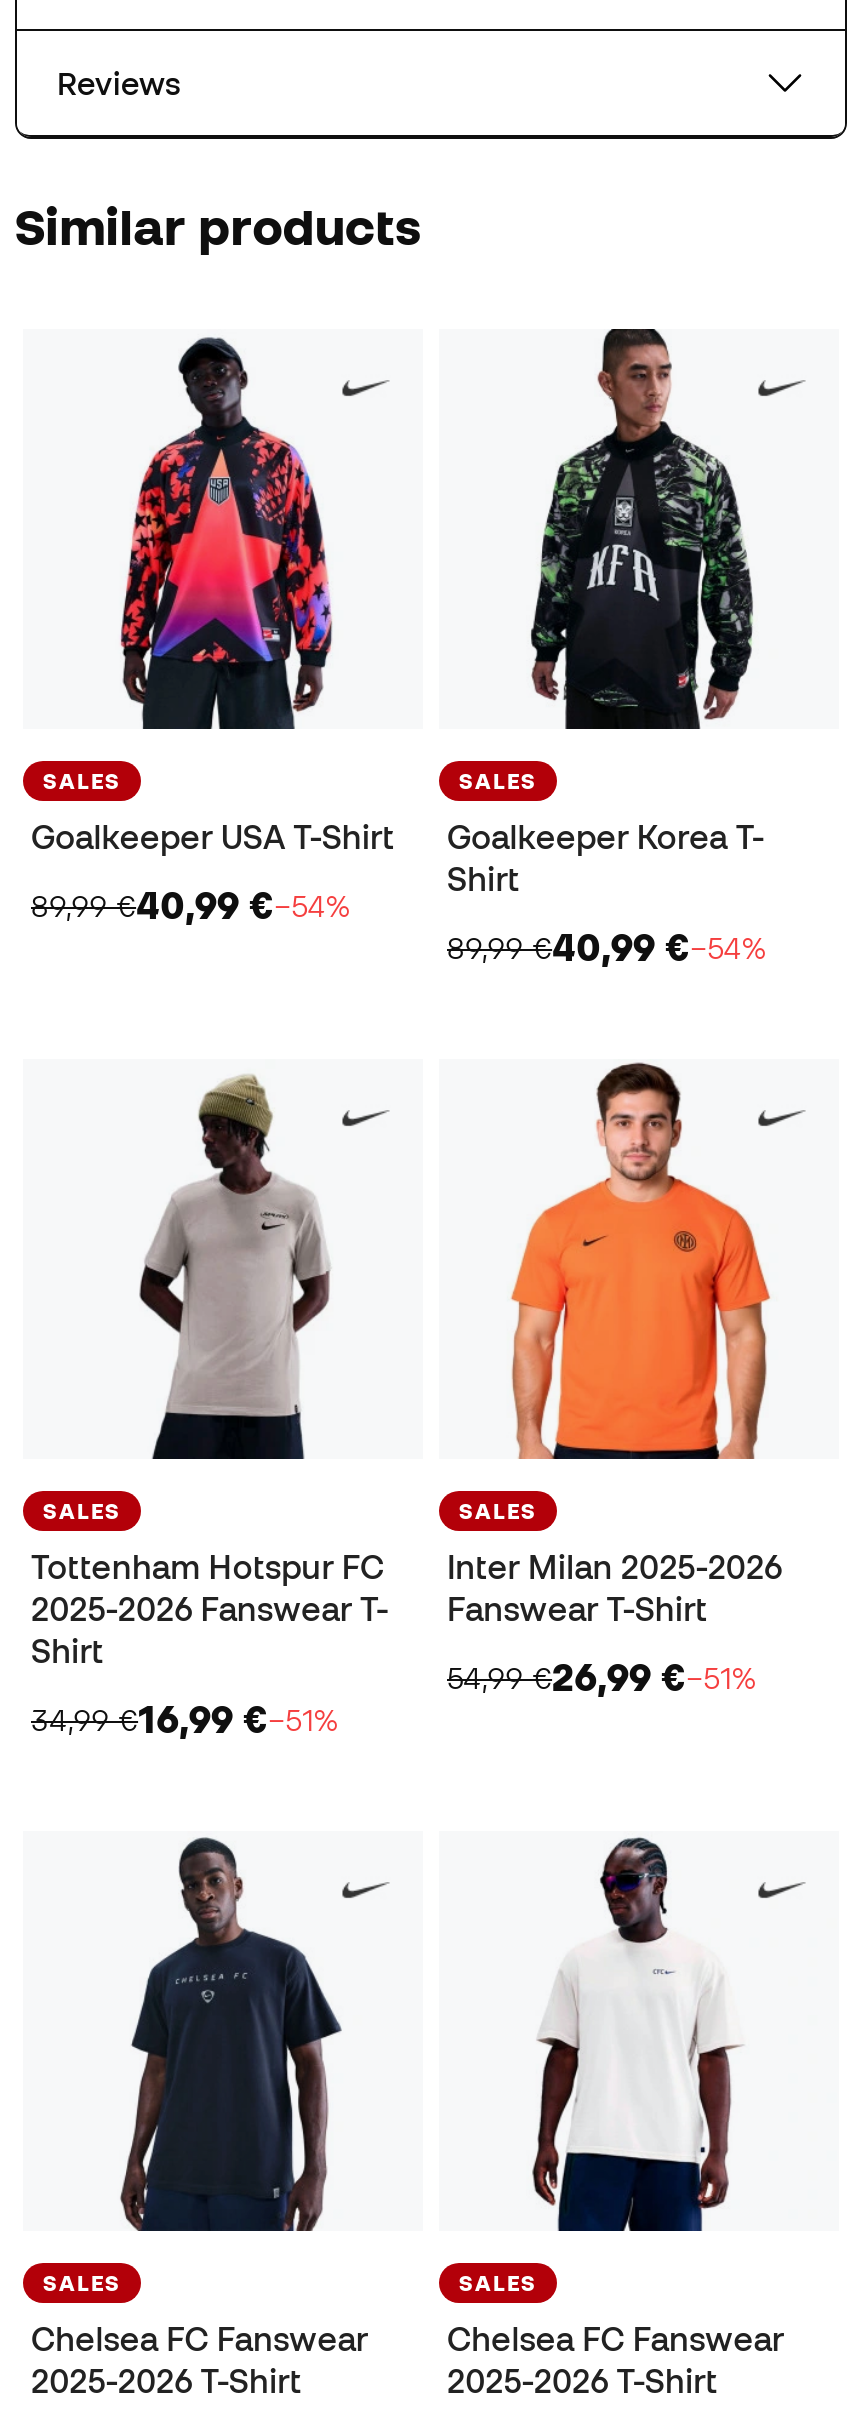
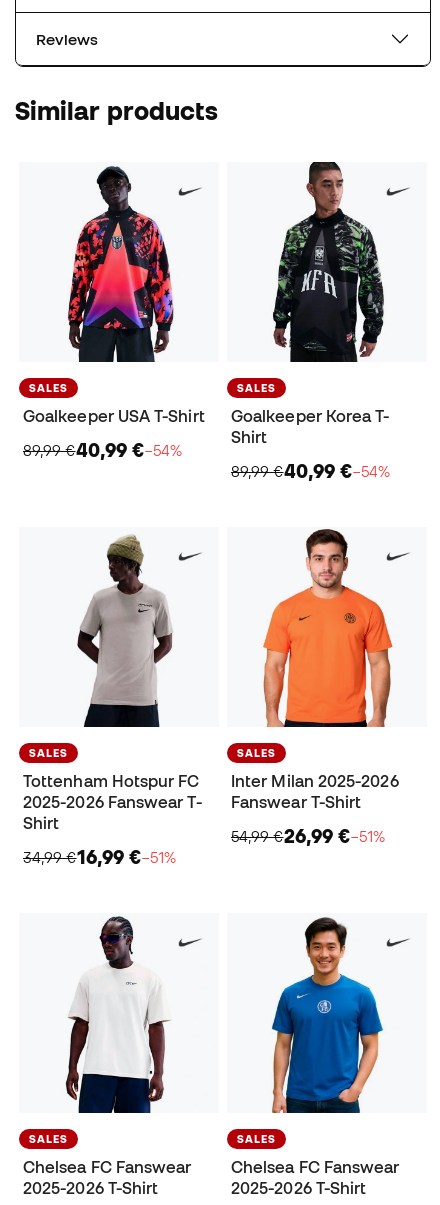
[117,1837,343,2233] [image] -> [65,915,178,1113] [image]
[529,1843,751,2231] [image] -> [271,920,384,1114] [image]

